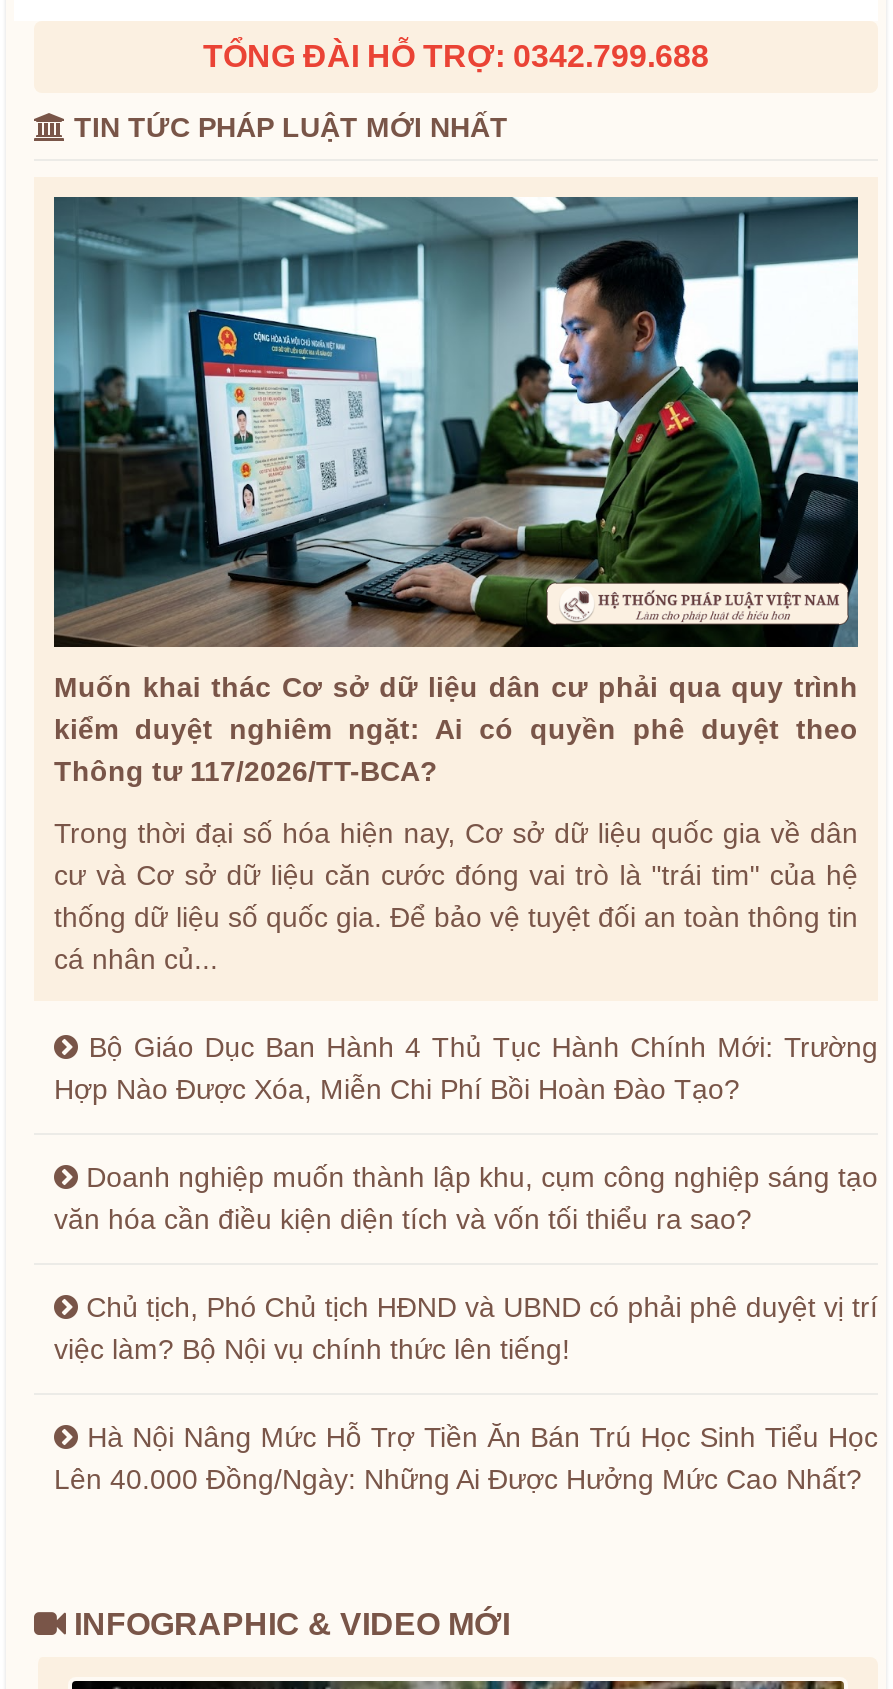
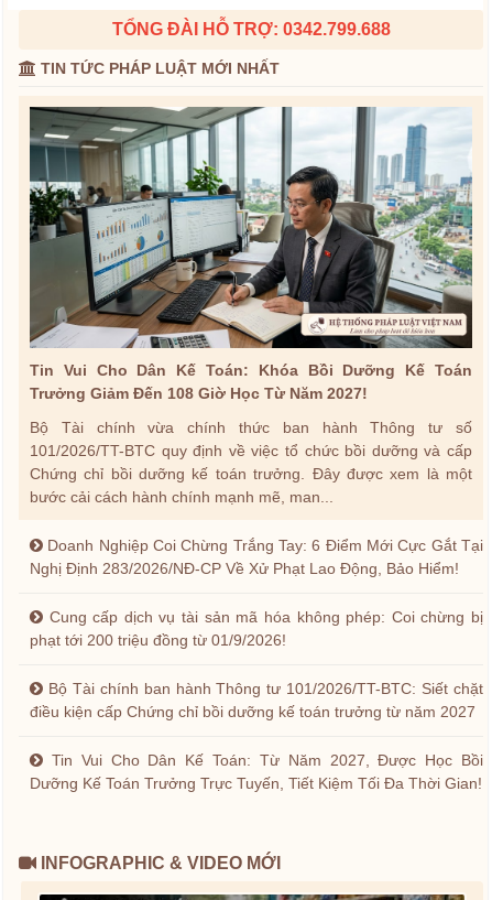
[54,195,860,786] [image] | Muốn khai thác Cơ sở dữ liệu dân cư phải qua quy trình | kiểm duyệt nghiêm ngặt: Ai có quyền phê duyệt theo | Thông tư 117/2026/TT-BCA? -> [30,106,473,403] [image] | Tin Vui Cho Dân Kế Toán: Khóa Bồi Dưỡng Kế Toán | Trưởng Giảm Đến 108 Giờ Học Từ Năm 2027!
[54,816,858,974] Trong thời đại số hóa hiện nay, Cơ sở dữ liệu quốc gia về dân | cư và Cơ sở dữ liệu căn cước đóng vai trò là "trái tim" của hệ | thống dữ liệu số quốc gia. Để bảo vệ tuyệt đối an toàn thông tin | cá nhân củ... -> [30,419,472,506] Bộ Tài chính vừa chính thức ban hành Thông tư số | 101/2026/TT-BTC quy định về việc tổ chức bồi dưỡng và cấp | Chứng chỉ bồi dưỡng kế toán trưởng. Đây được xem là một | bước cải cách hành chính mạnh mẽ, man...
[54,1030,878,1104] Bộ Giáo Dục Ban Hành 4 Thủ Tục Hành Chính Mới: Trường | Hợp Nào Được Xóa, Miễn Chi Phí Bồi Hoàn Đào Tạo? -> [30,537,483,578] Doanh Nghiệp Coi Chừng Trắng Tay: 6 Điểm Mới Cực Gắt Tại | Nghị Định 283/2026/NĐ-CP Về Xử Phạt Lao Động, Bảo Hiểm!
[54,1160,878,1234] Doanh nghiệp muốn thành lập khu, cụm công nghiệp sáng tạo | văn hóa cần điều kiện diện tích và vốn tối thiểu ra sao? -> [30,609,483,649] Cung cấp dịch vụ tài sản mã hóa không phép: Coi chừng bị | phạt tới 200 triệu đồng từ 01/9/2026!
[54,1290,878,1364] Chủ tịch, Phó Chủ tịch HĐND và UBND có phải phê duyệt vị trí | việc làm? Bộ Nội vụ chính thức lên tiếng! -> [30,680,483,721] Bộ Tài chính ban hành Thông tư 101/2026/TT-BTC: Siết chặt | điều kiện cấp Chứng chỉ bồi dưỡng kế toán trưởng từ năm 2027
[54,1420,878,1494] Hà Nội Nâng Mức Hỗ Trợ Tiền Ăn Bán Trú Học Sinh Tiểu Học | Lên 40.000 Đồng/Ngày: Những Ai Được Hưởng Mức Cao Nhất? -> [30,752,483,792] Tin Vui Cho Dân Kế Toán: Từ Năm 2027, Được Học Bồi | Dưỡng Kế Toán Trưởng Trực Tuyến, Tiết Kiệm Tối Đa Thời Gian!

